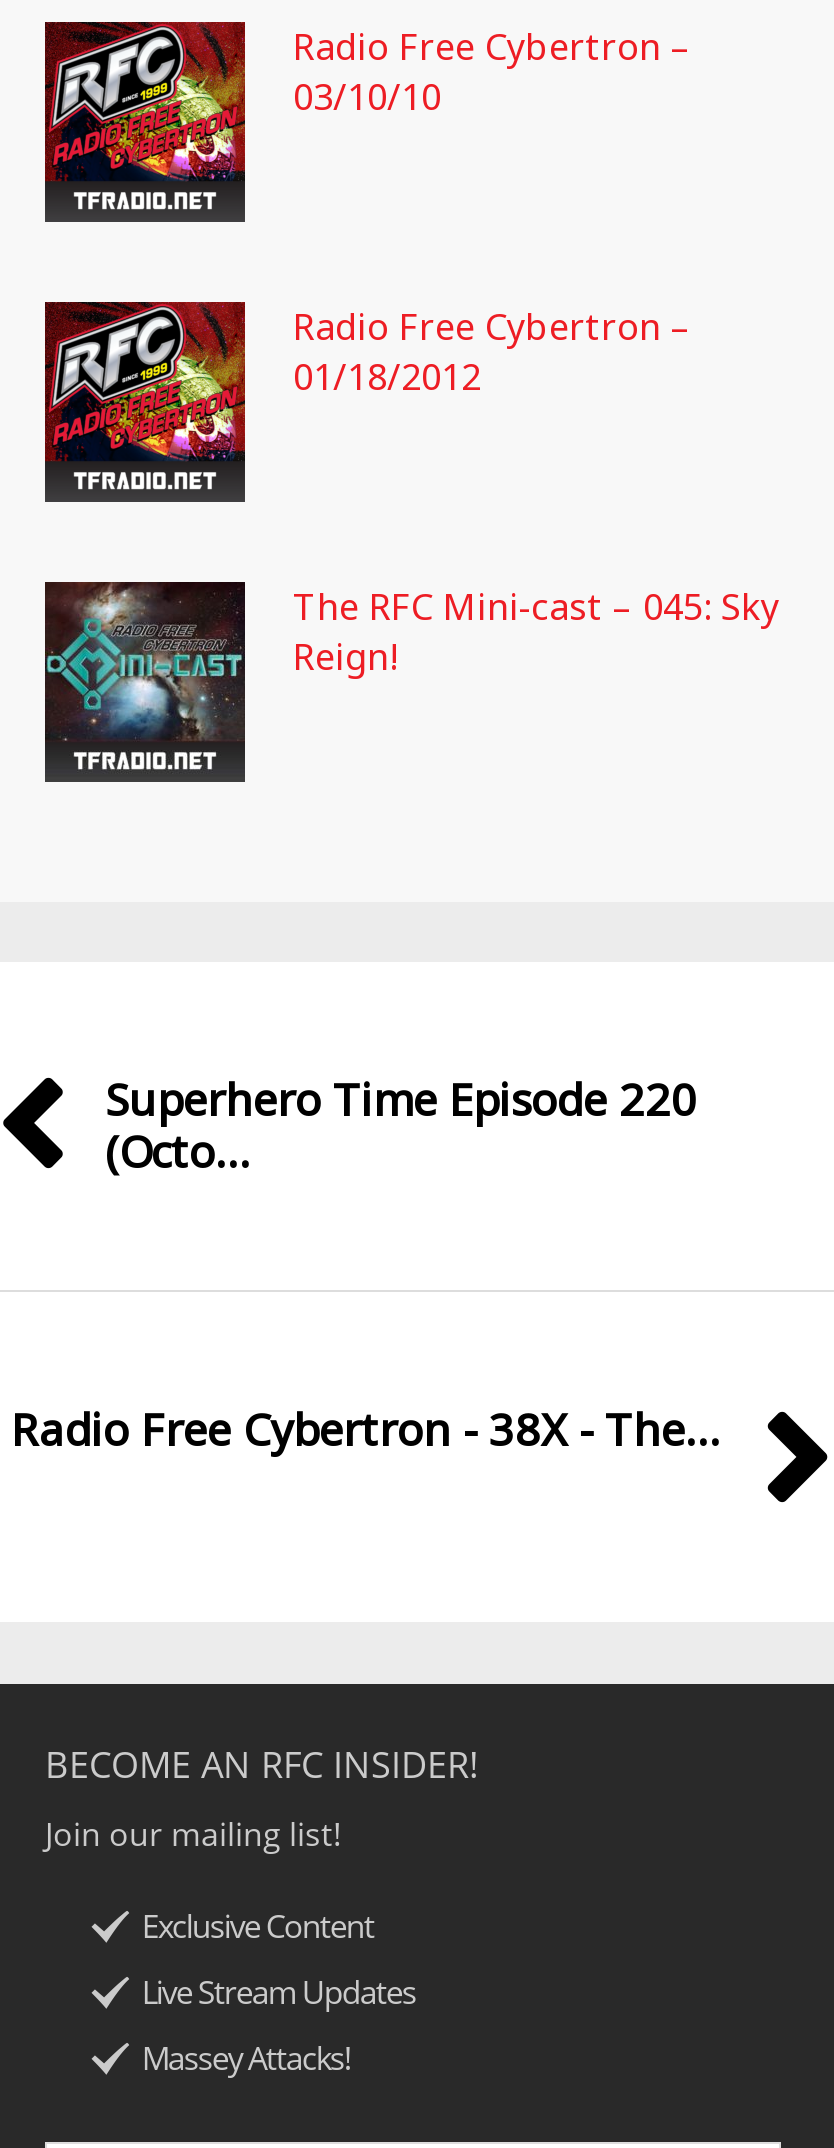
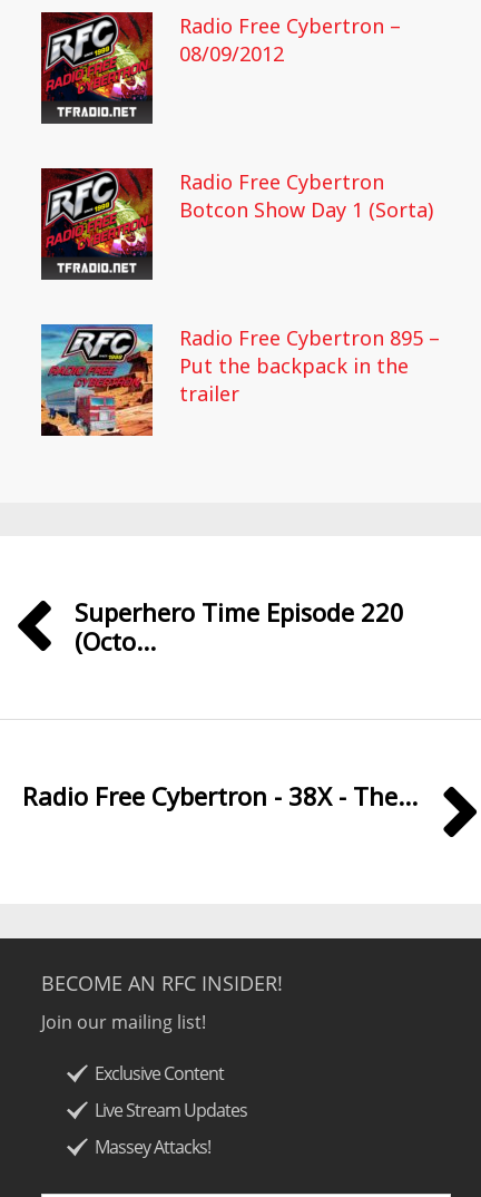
[293,73,441,121] 03/10/10 -> [179,40,284,67] 08/09/2012
[293,303,691,401] Radio Free Cybertron – | 01/18/2012 -> [179,169,433,223] Radio Free Cybertron | Botcon Show Day 1 (Sorta)
[43,580,779,784] [image] | The RFC Mini-cast – 045: Sky | Reign! -> [40,323,440,437] [image] | Radio Free Cybertron 895 – | Put the backpack in the | trailer

